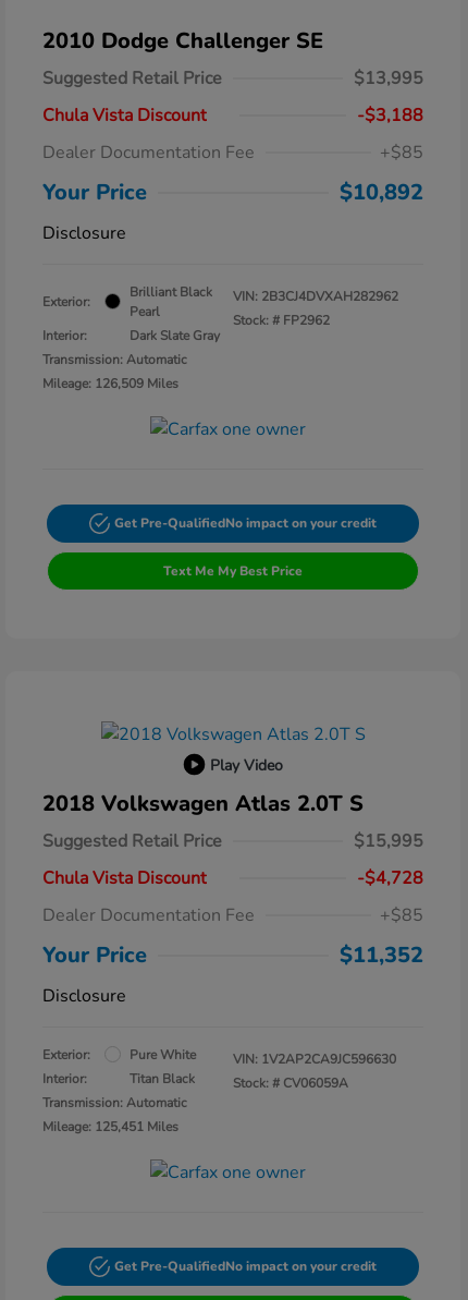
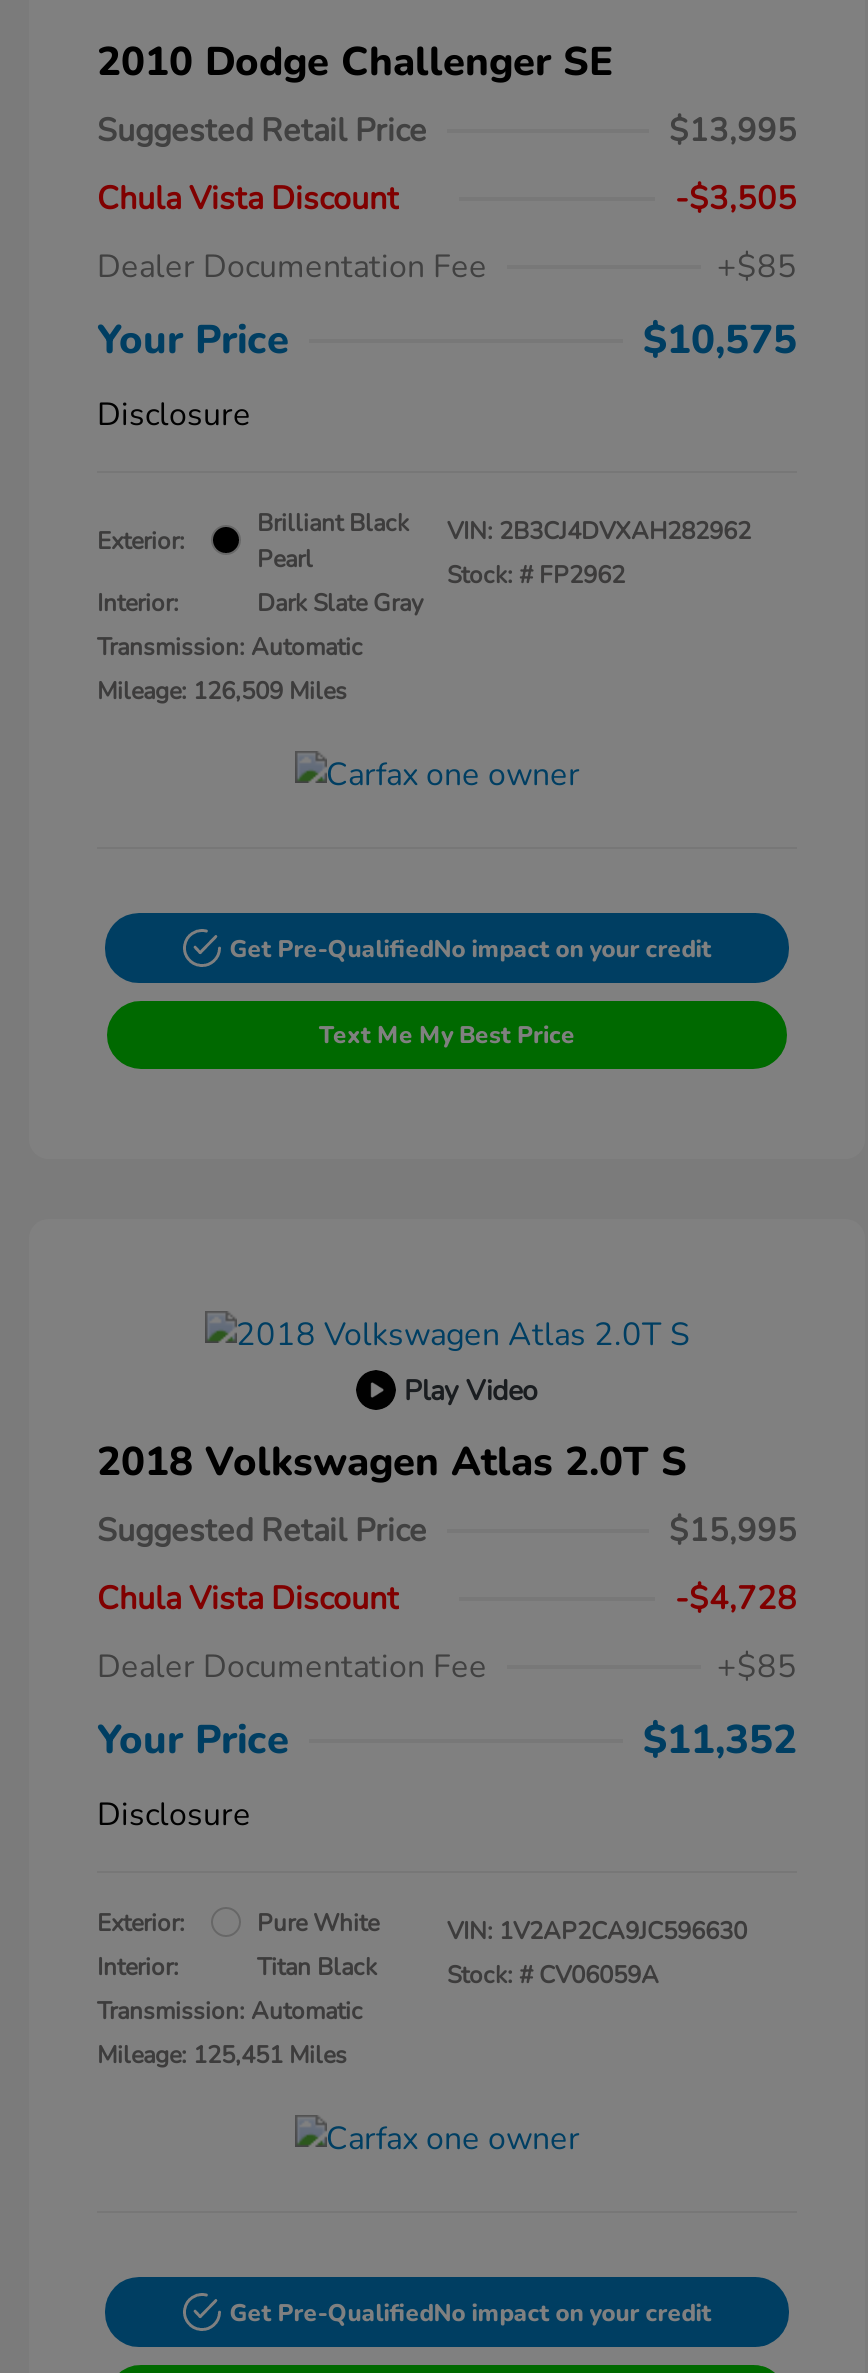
[357,103,423,127] -$3,188 -> [675,176,797,220] -$3,505
[340,177,423,207] $10,892 -> [643,312,797,366] $10,575

